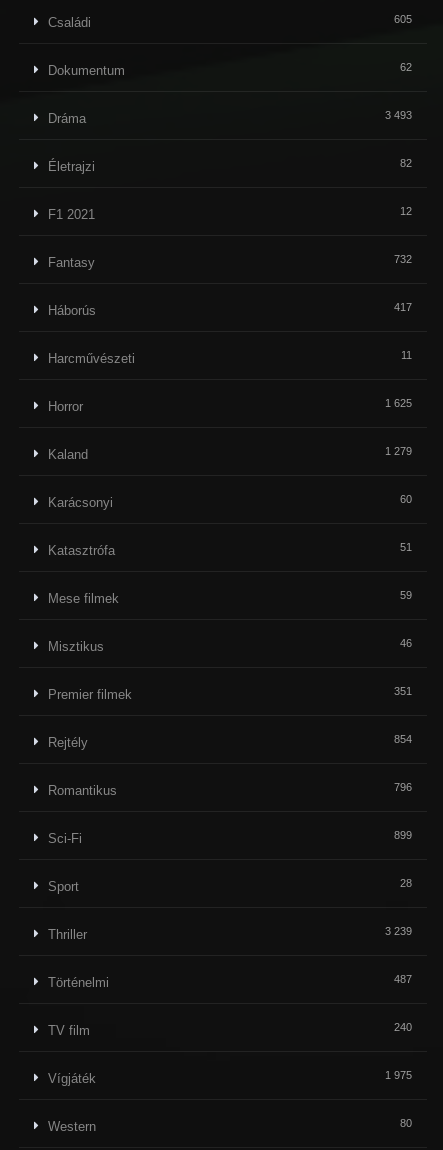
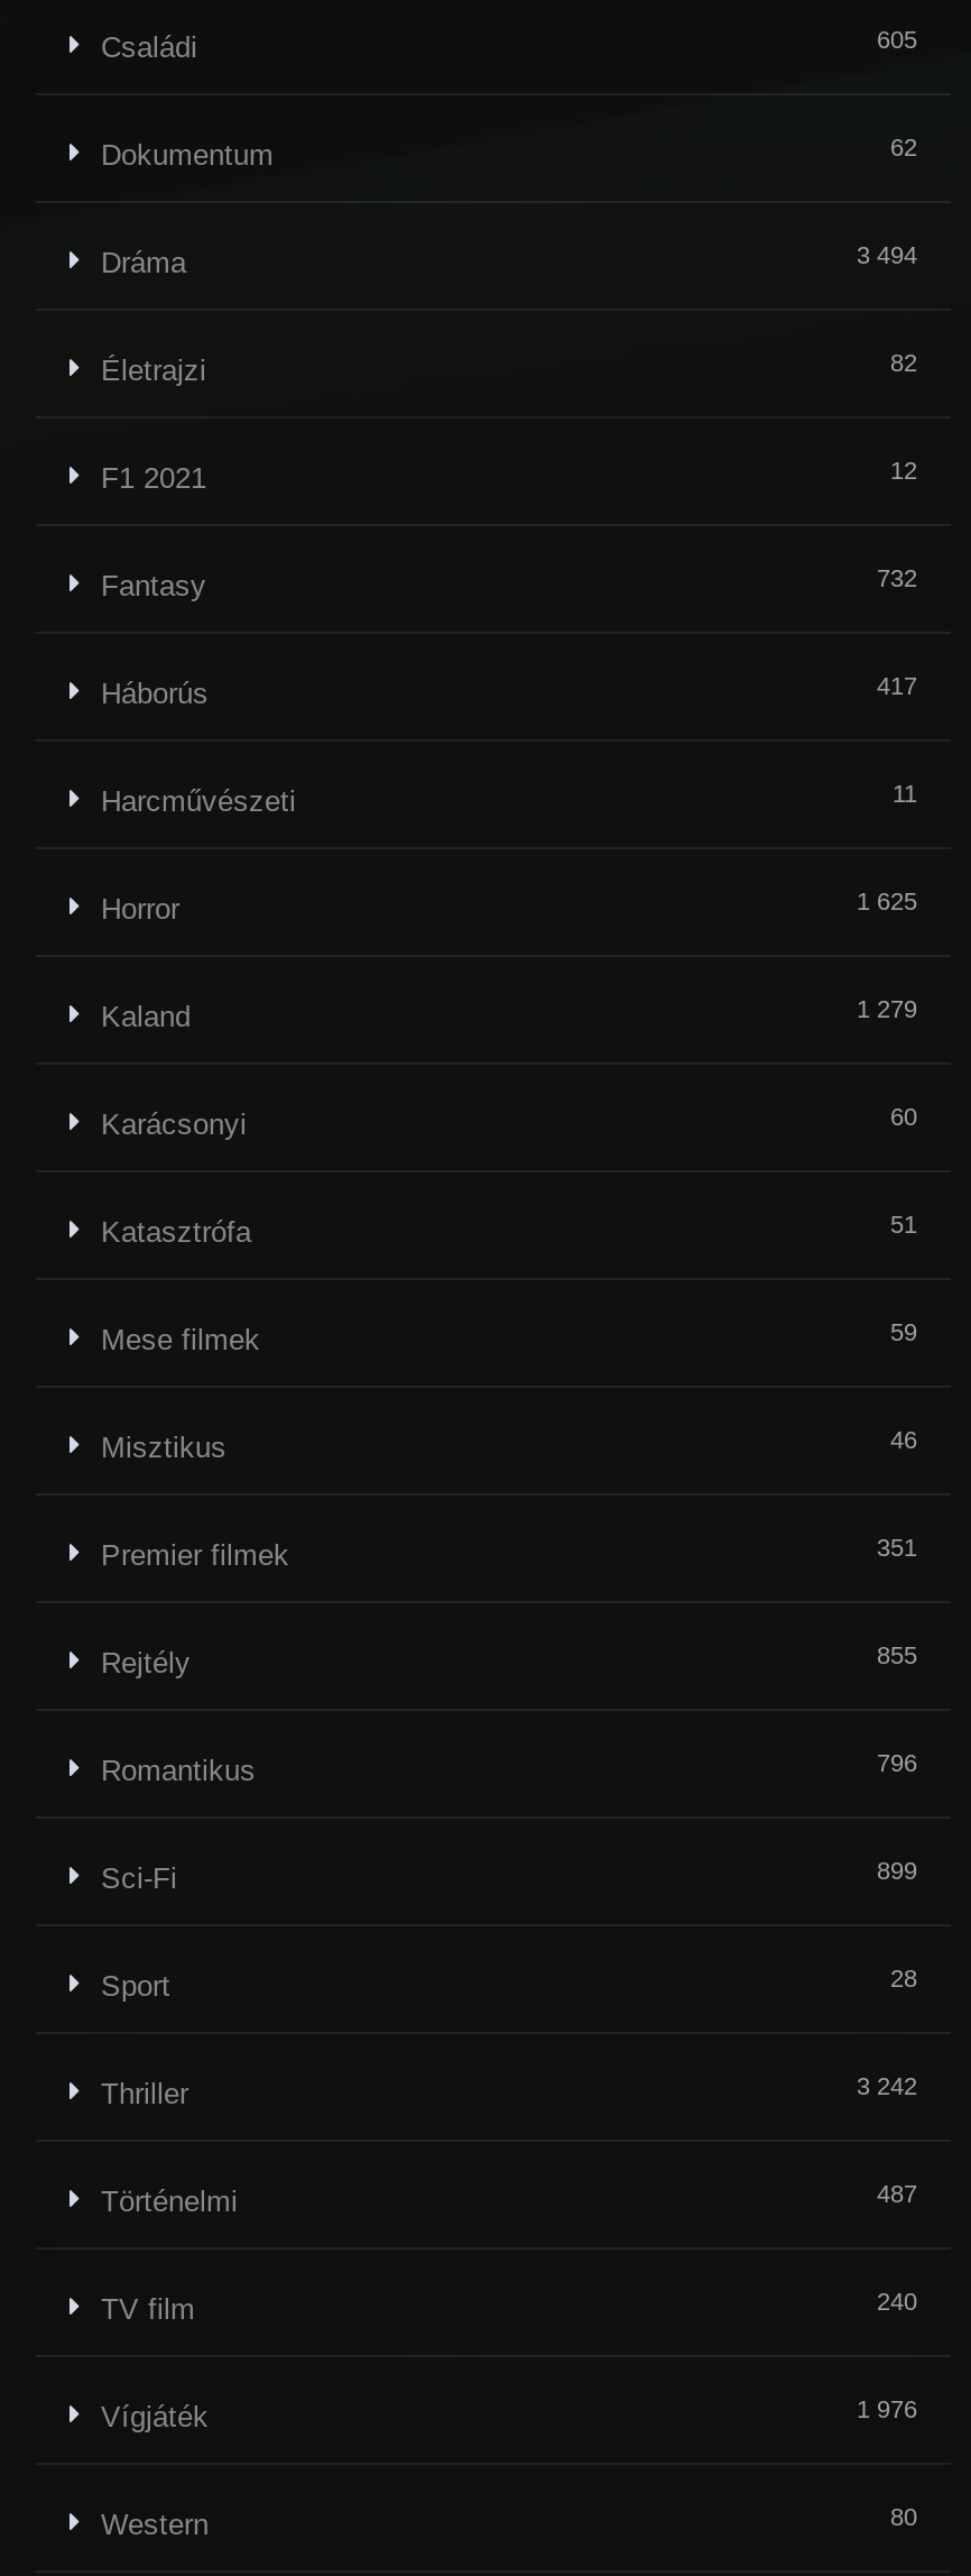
[385,109,412,121] 3 493 -> [857,241,917,268] 3 494
[394,733,412,745] 854 -> [877,1641,917,1668] 855
[385,925,412,937] 3 239 -> [857,2072,917,2099] 3 242
[385,1069,412,1081] 1 975 -> [857,2395,917,2422] 1 976

